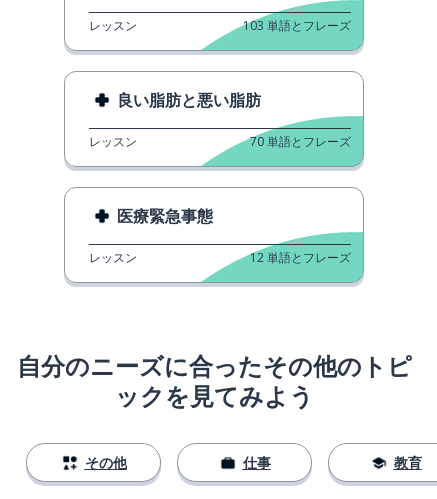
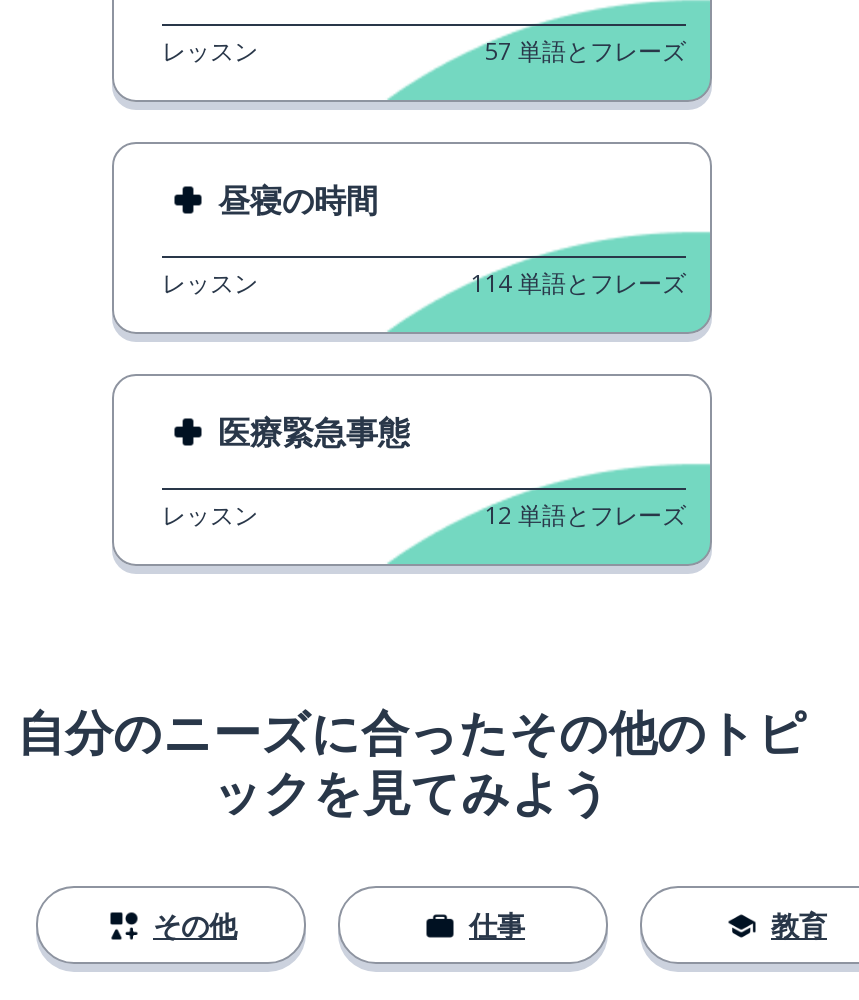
[243,17,351,34] 103 単語とフレーズ -> [484,34,686,68] 57 単語とフレーズ
[117,89,261,111] 良い脂肪と悪い脂肪 -> [218,178,378,222] 昼寝の時間
[250,133,351,150] 70 単語とフレーズ -> [470,266,686,300] 114 単語とフレーズ

